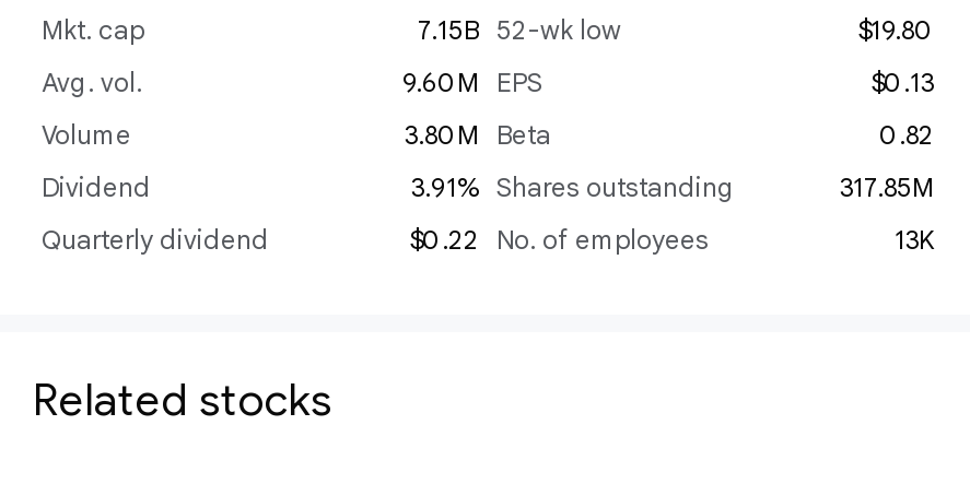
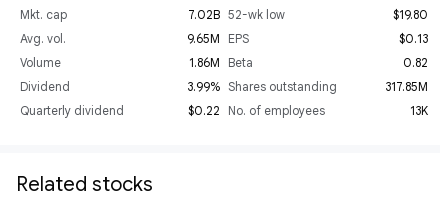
[418,13,621,46] 7.15B 52-wk low -> [188,7,285,22] 7.02B 52-wk low
[402,66,542,98] 9.60M EPS -> [187,31,249,46] 9.65M EPS
[405,118,551,151] 3.80M Beta -> [189,55,253,70] 1.86M Beta
[411,170,735,203] 3.91% Shares outstanding -> [187,79,337,94] 3.99% Shares outstanding

